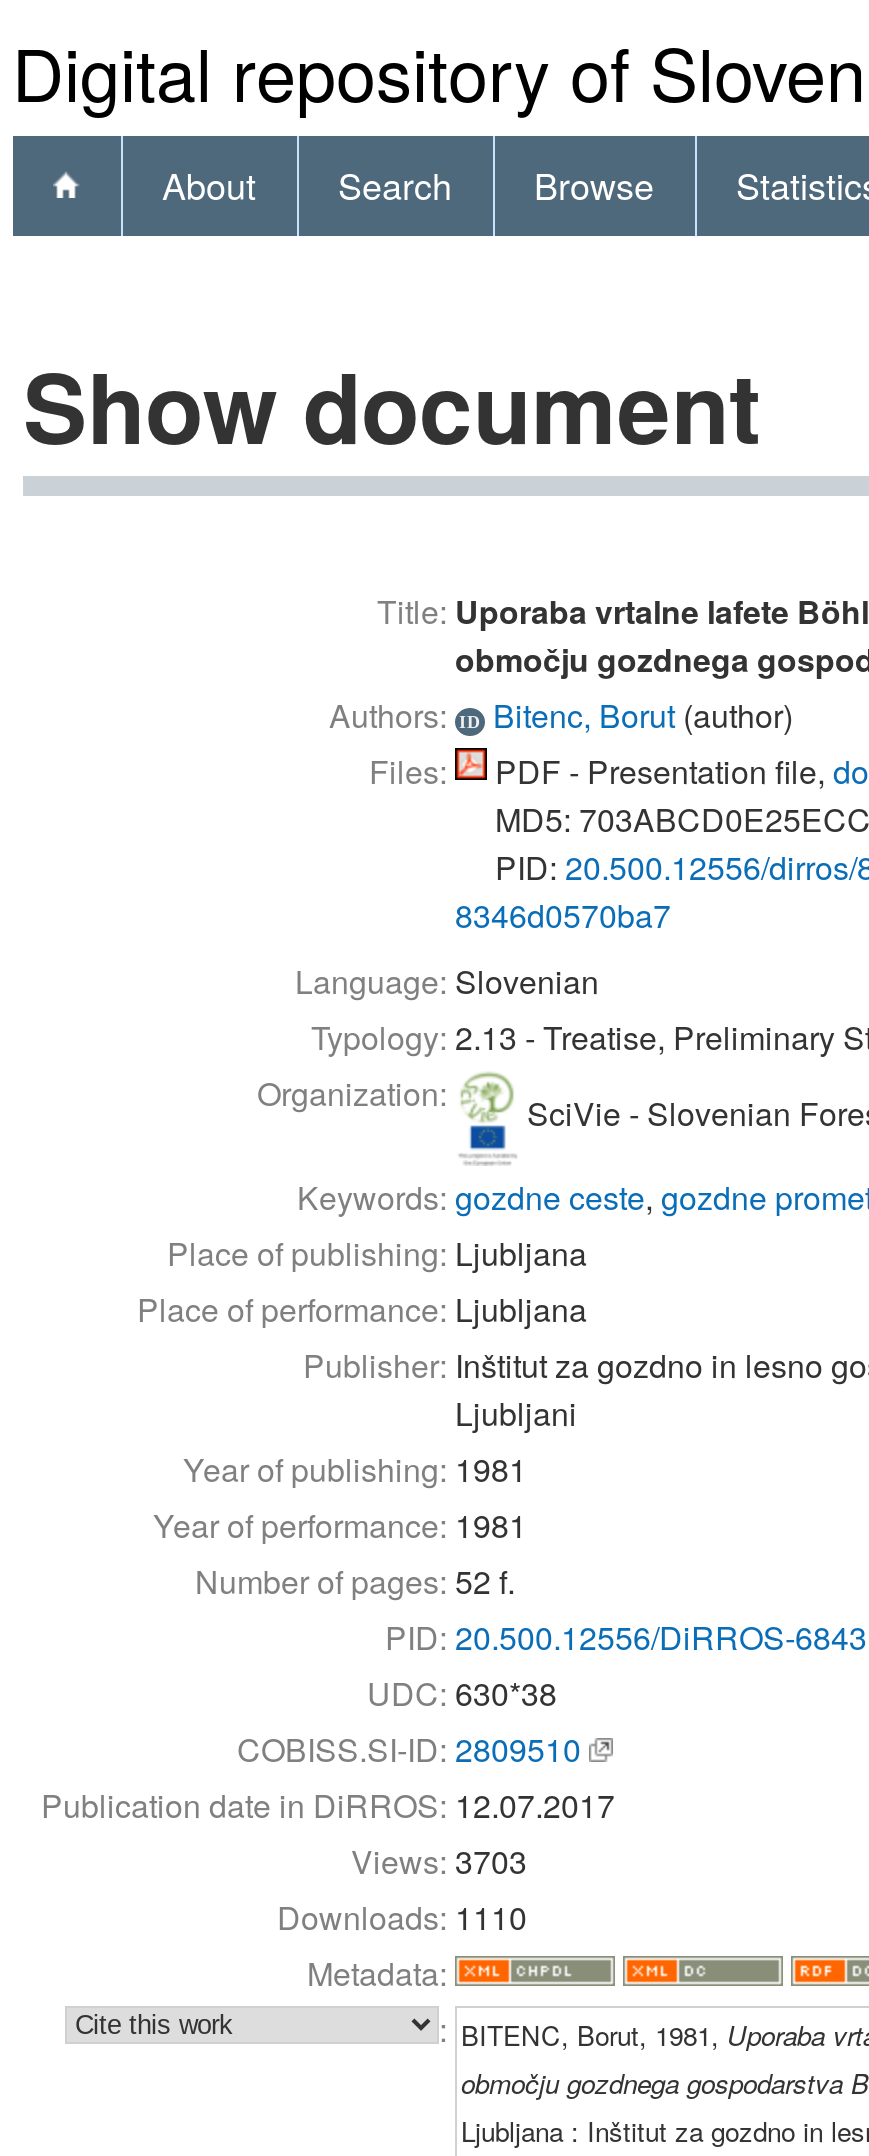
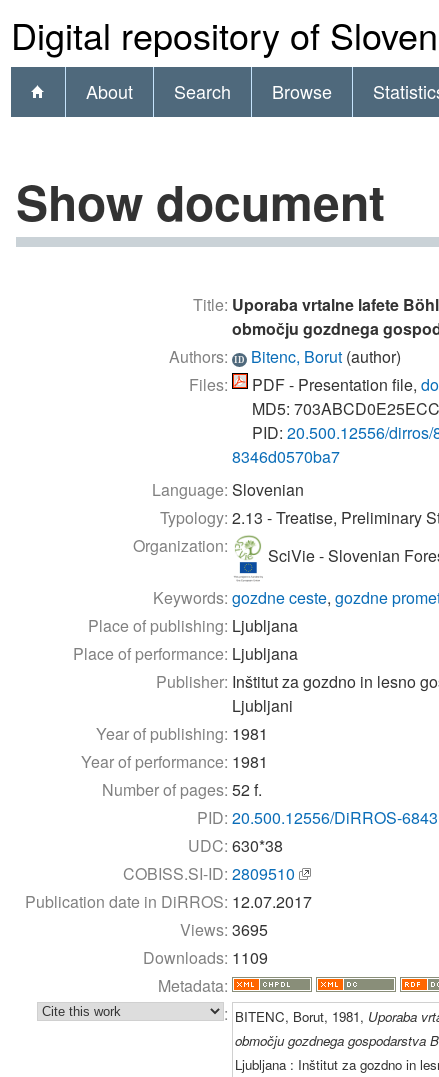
[351,1837,527,1883] Views: 3703 -> [180,918,268,941] Views: 3695
[277,1893,527,1939] Downloads: 1110 -> [143,946,268,969] Downloads: 1109

